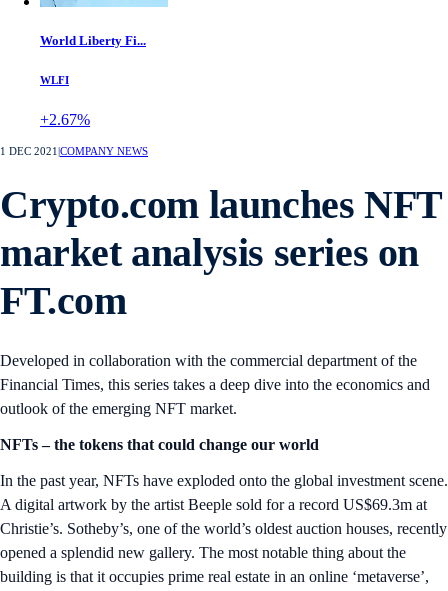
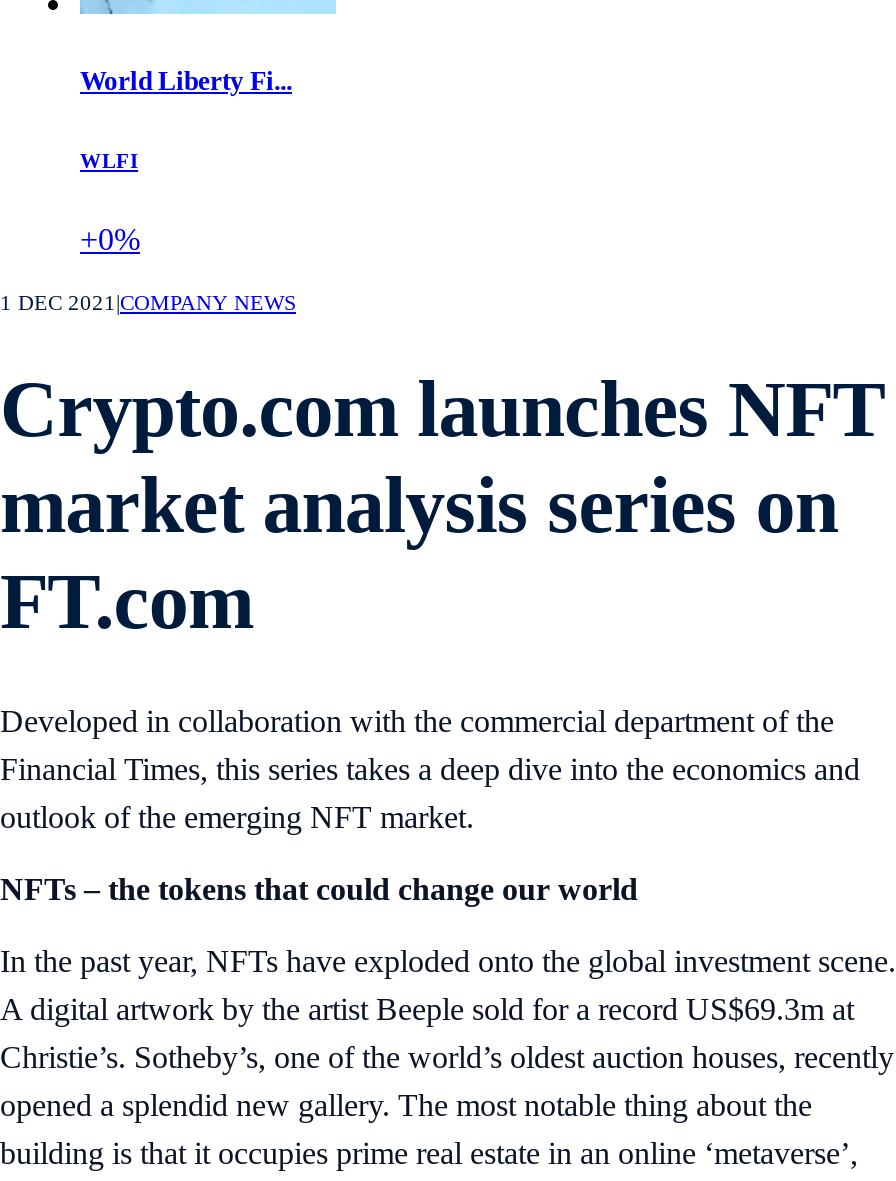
[40,111,90,128] +2.67% -> [80,223,140,257] +0%

